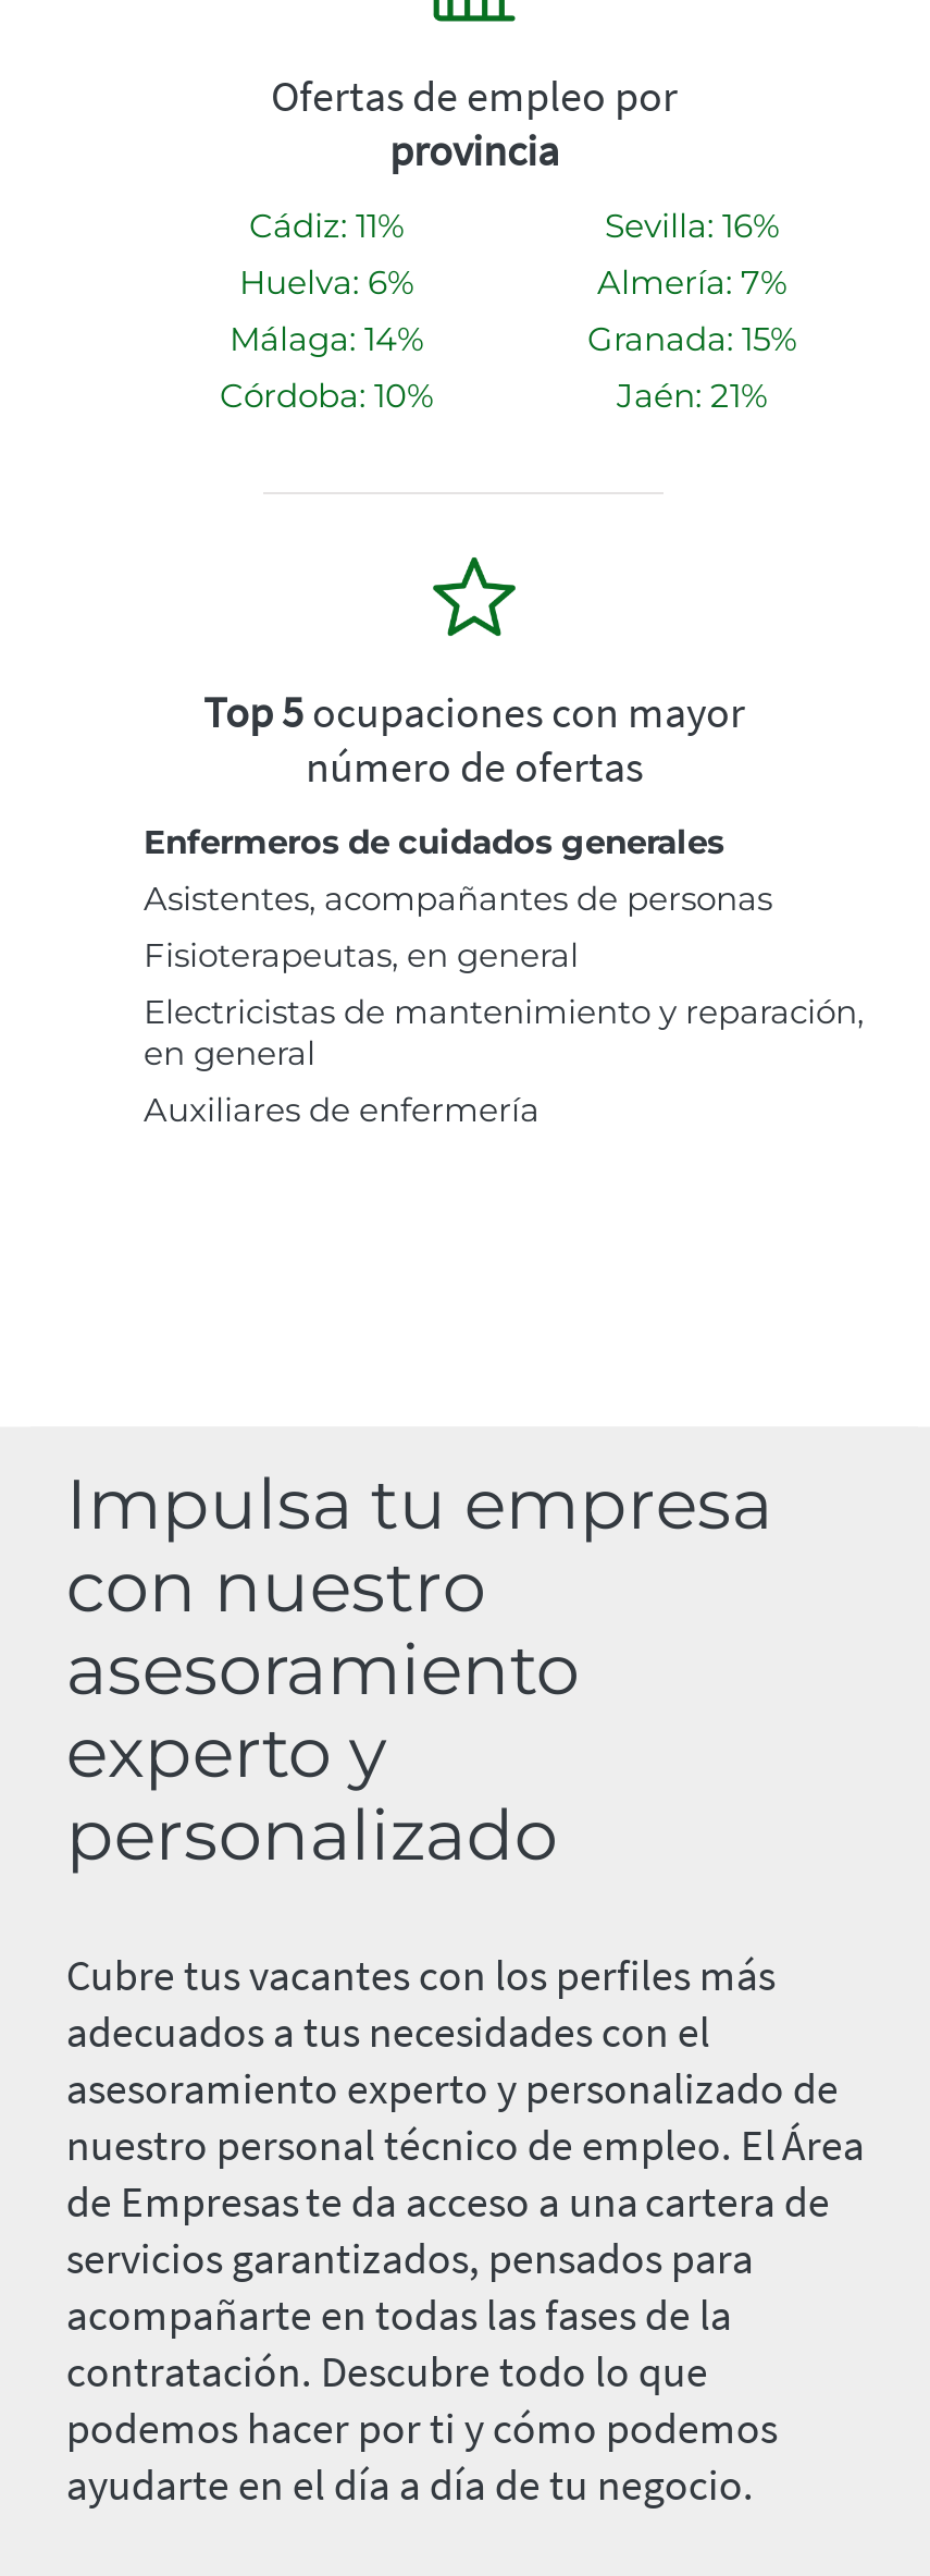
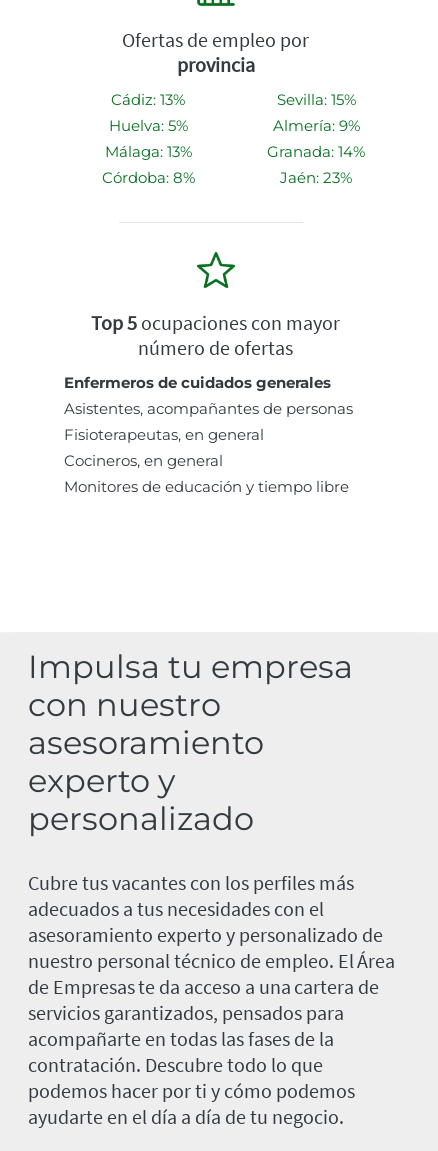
[249,205,404,246] Cádiz: 11% -> [111,90,185,109] Cádiz: 13%
[605,205,779,246] Sevilla: 16% -> [276,90,355,109] Sevilla: 15%
[239,262,413,303] Huelva: 6% -> [108,116,187,135] Huelva: 5%
[597,262,786,303] Almería: 7% -> [272,116,359,135] Almería: 9%
[230,318,423,360] Málaga: 14% -> [104,142,191,161] Málaga: 13%
[587,318,796,360] Granada: 15% -> [267,142,365,161] Granada: 14%
[220,375,433,416] Córdoba: 10% -> [101,168,194,187] Córdoba: 8%
[617,375,767,416] Jaén: 21% -> [280,168,352,187] Jaén: 23%
[144,991,864,1131] Electricistas de mantenimiento y reparación, | en general | Auxiliares de enfermería -> [64,451,349,496] Cocineros, en general | Monitores de educación y tiempo libre

